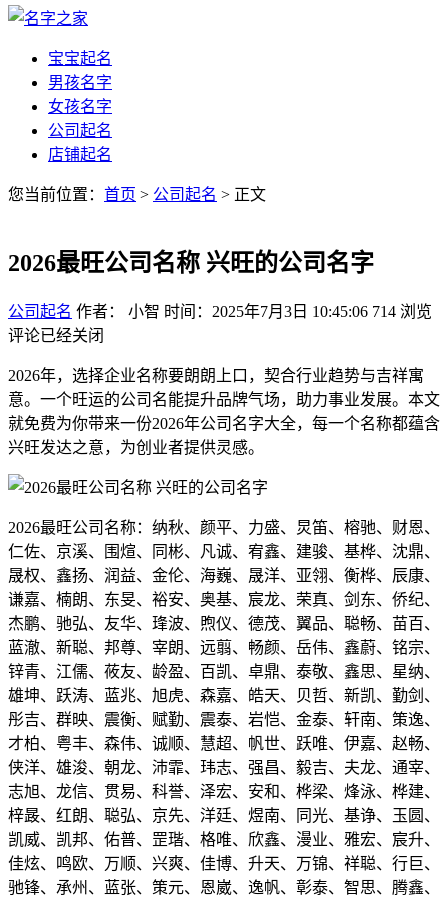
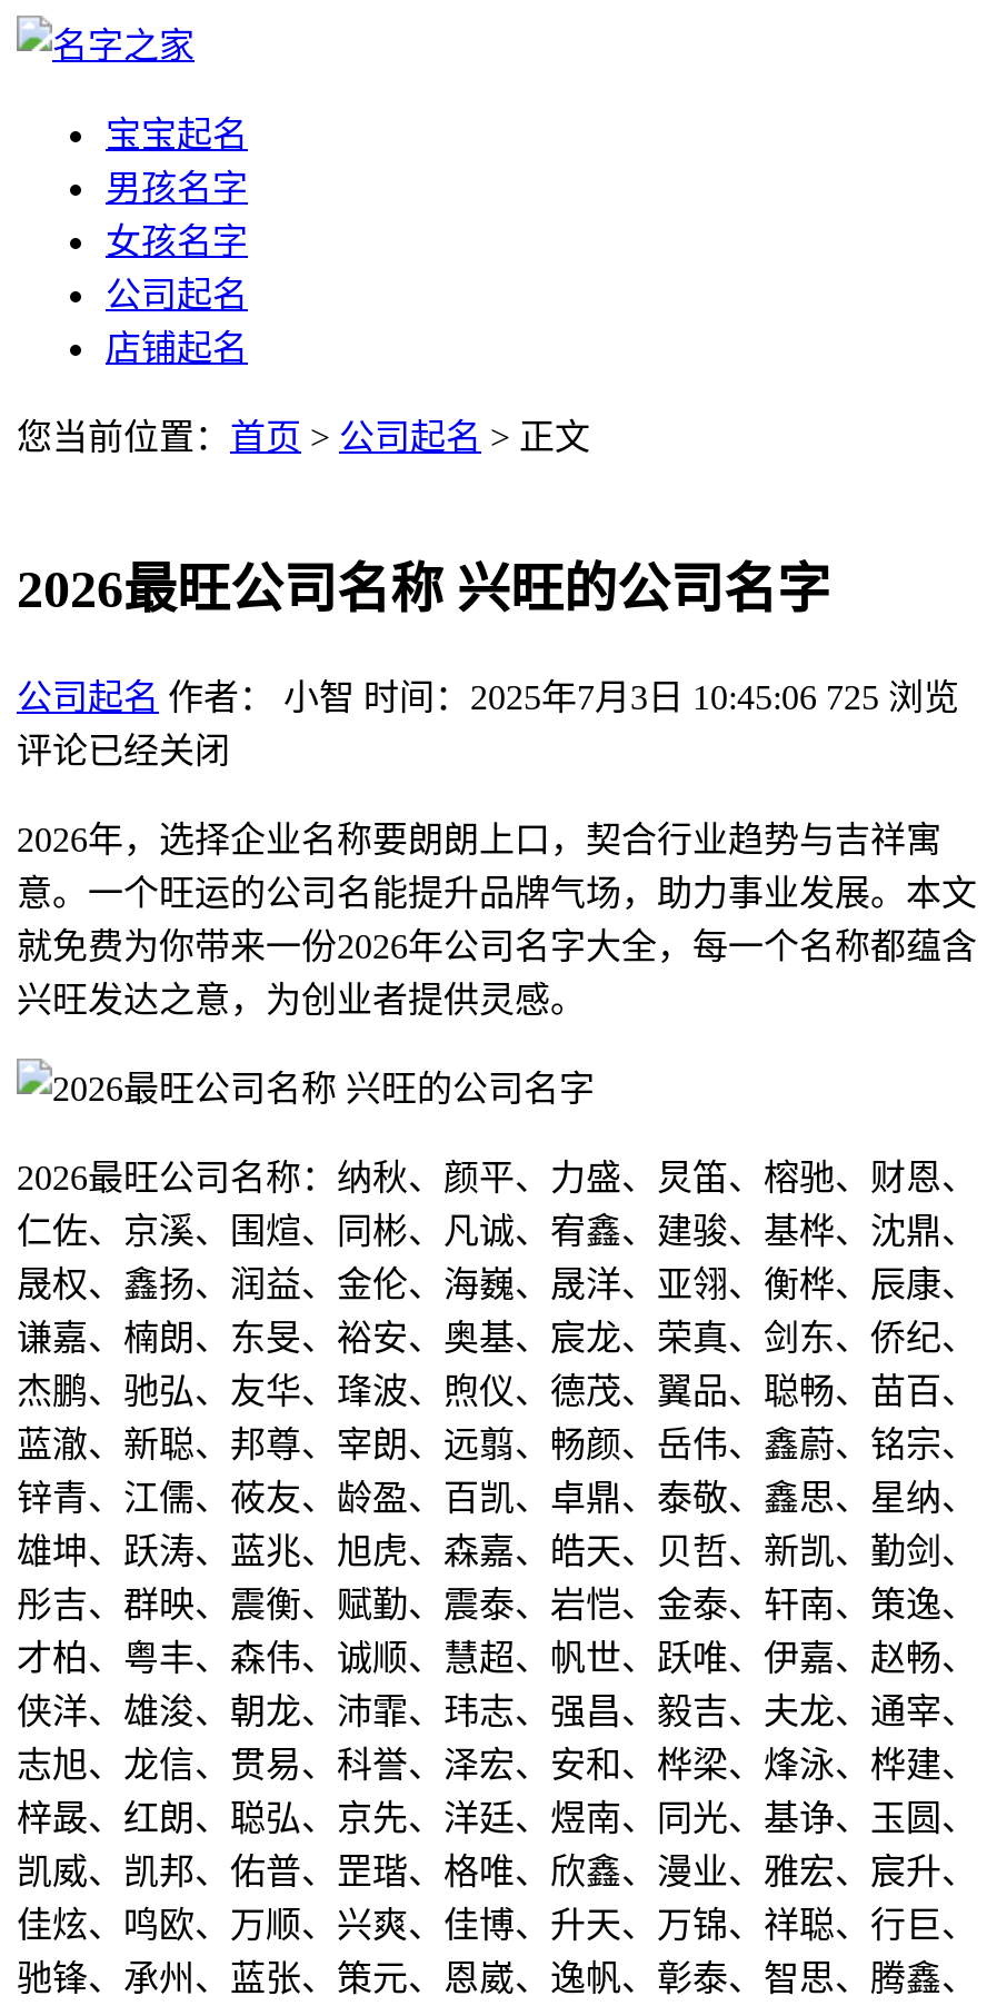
[8,303,432,320] 公司起名 作者： 小智 时间：2025年7月3日 10:45:06 714浏览 -> [17,678,959,716] 公司起名 作者： 小智 时间：2025年7月3日 10:45:06 725浏览

